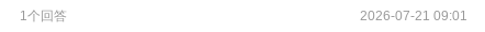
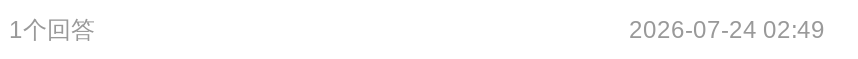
[360,9,467,23] 2026-07-21 09:01 -> [629,16,825,44] 2026-07-24 02:49

